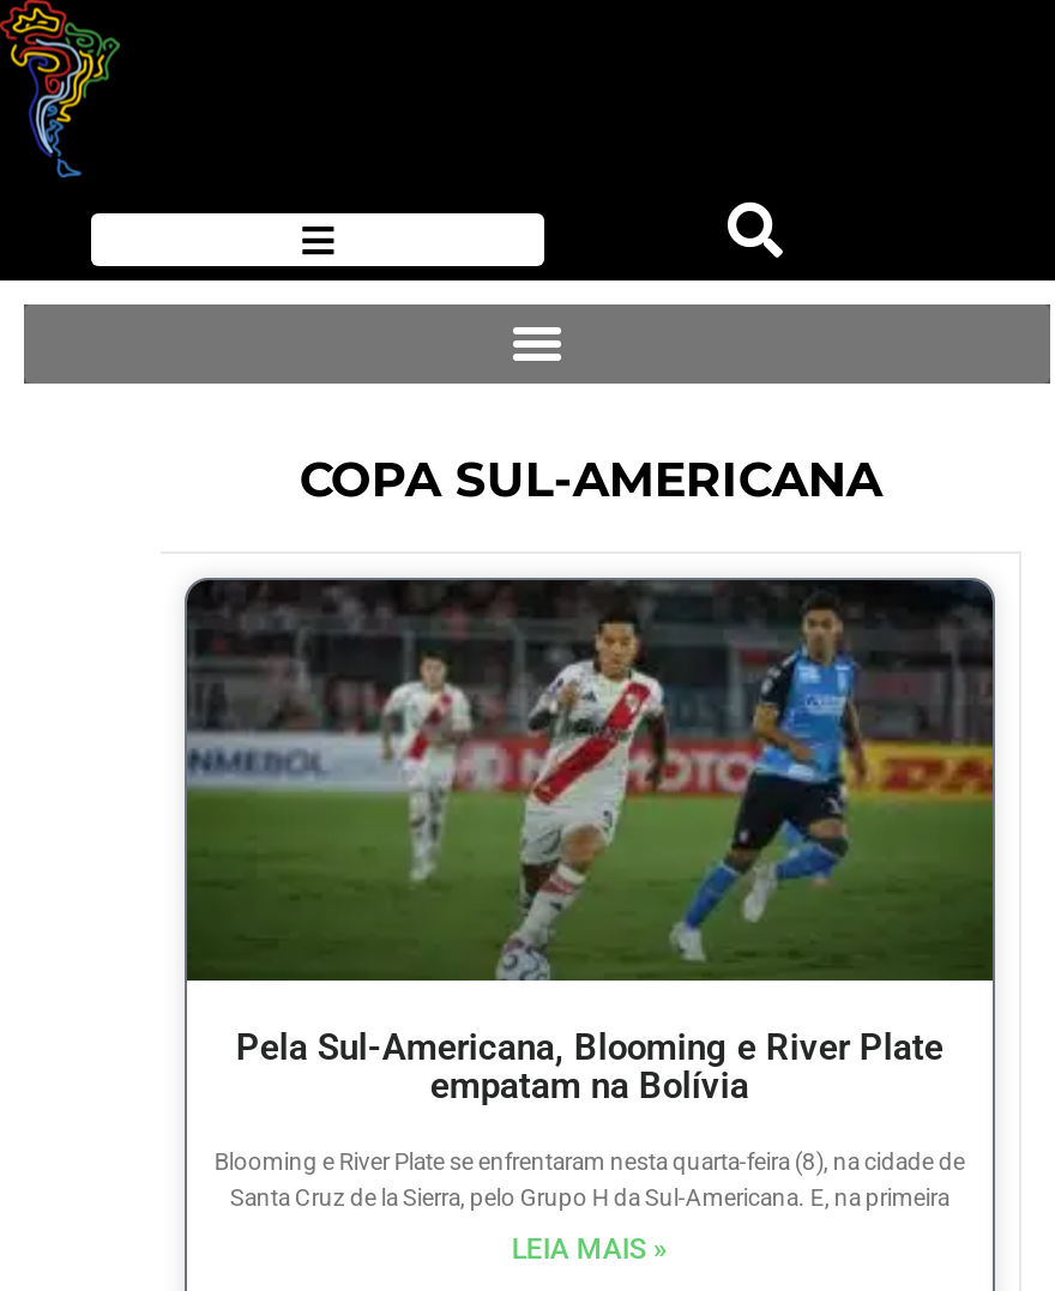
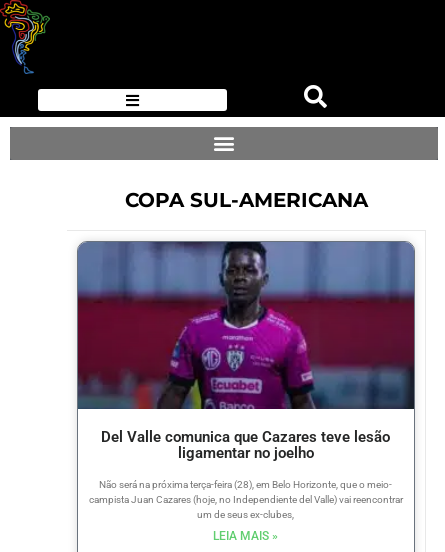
[185,578,993,1109] [image] | Pela Sul-Americana, Blooming e River Plate | empatam na Bolívia -> [77,241,415,462] [image] | Del Valle comunica que Cazares teve lesão | ligamentar no joelho
[214,1150,965,1212] Blooming e River Plate se enfrentaram nesta quarta-feira (8), na cidade de | Santa Cruz de la Sierra, pelo Grupo H da Sul-Americana. E, na primeira -> [89,479,403,520] Não será na próxima terça-feira (28), em Belo Horizonte, que o meio- | campista Juan Cazares (hoje, no Independiente del Valle) vai reencontrar | um de seus ex-clubes,

